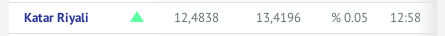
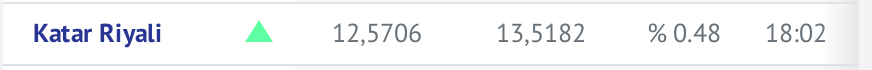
[173,9,218,26] 12,4838 -> [332,16,422,50] 12,5706
[255,9,300,26] 13,4196 -> [496,16,586,50] 13,5182
[331,9,368,26] % 0.05 -> [647,16,721,50] % 0.48
[390,9,421,26] 12:58 -> [765,16,827,50] 18:02

